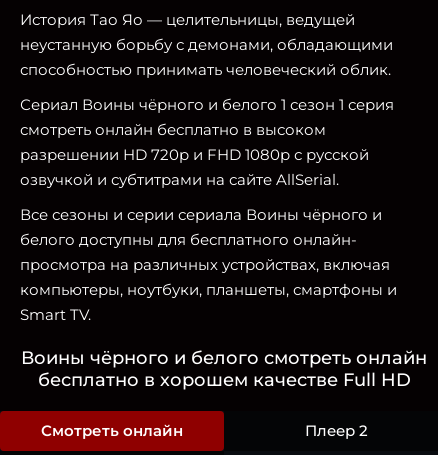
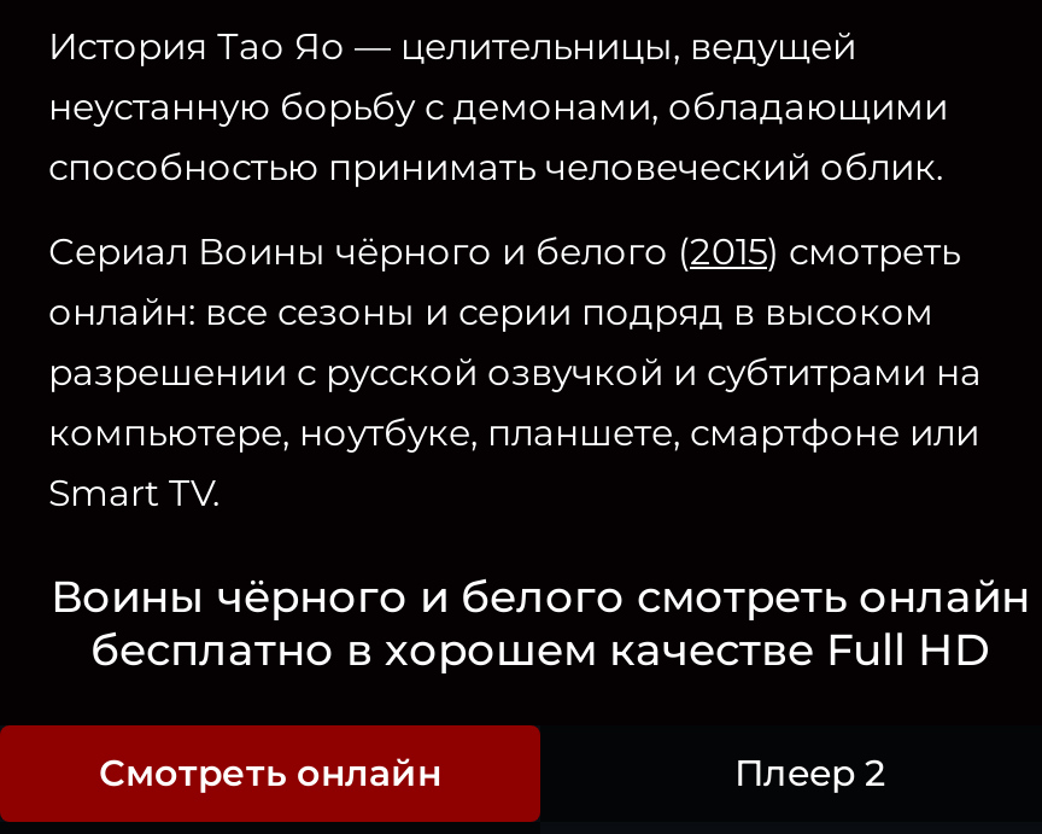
[20,95,397,299] Сериал Воины чёрного и белого 1 сезон 1 серия | смотреть онлайн бесплатно в высоком | разрешении HD 720p и FHD 1080p с русской | озвучкой и субтитрами на сайте AllSerial. | Все сезоны и серии сериала Воины чёрного и | белого доступны для бесплатного онлайн- | просмотра на различных устройствах, включая | компьютеры, ноутбуки, планшеты, смартфоны и -> [48,228,982,455] Сериал Воины чёрного и белого (2015) смотреть | онлайн: все сезоны и серии подряд в высоком | разрешении с русской озвучкой и субтитрами на | компьютере, ноутбуке, планшете, смартфоне или

